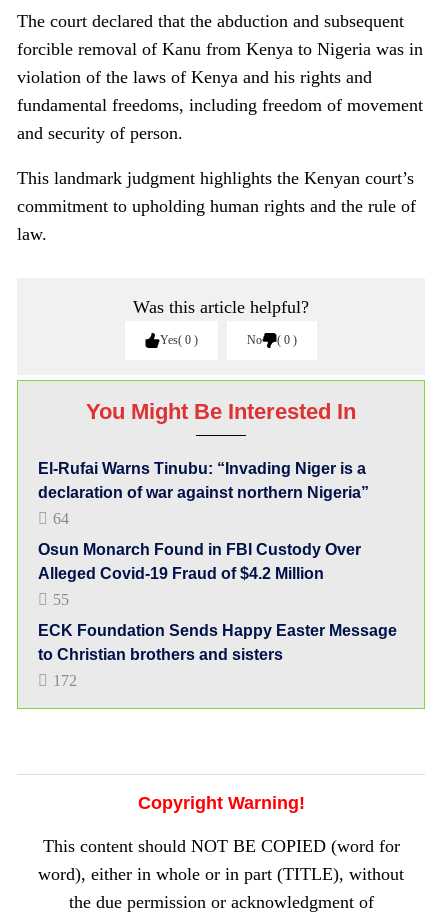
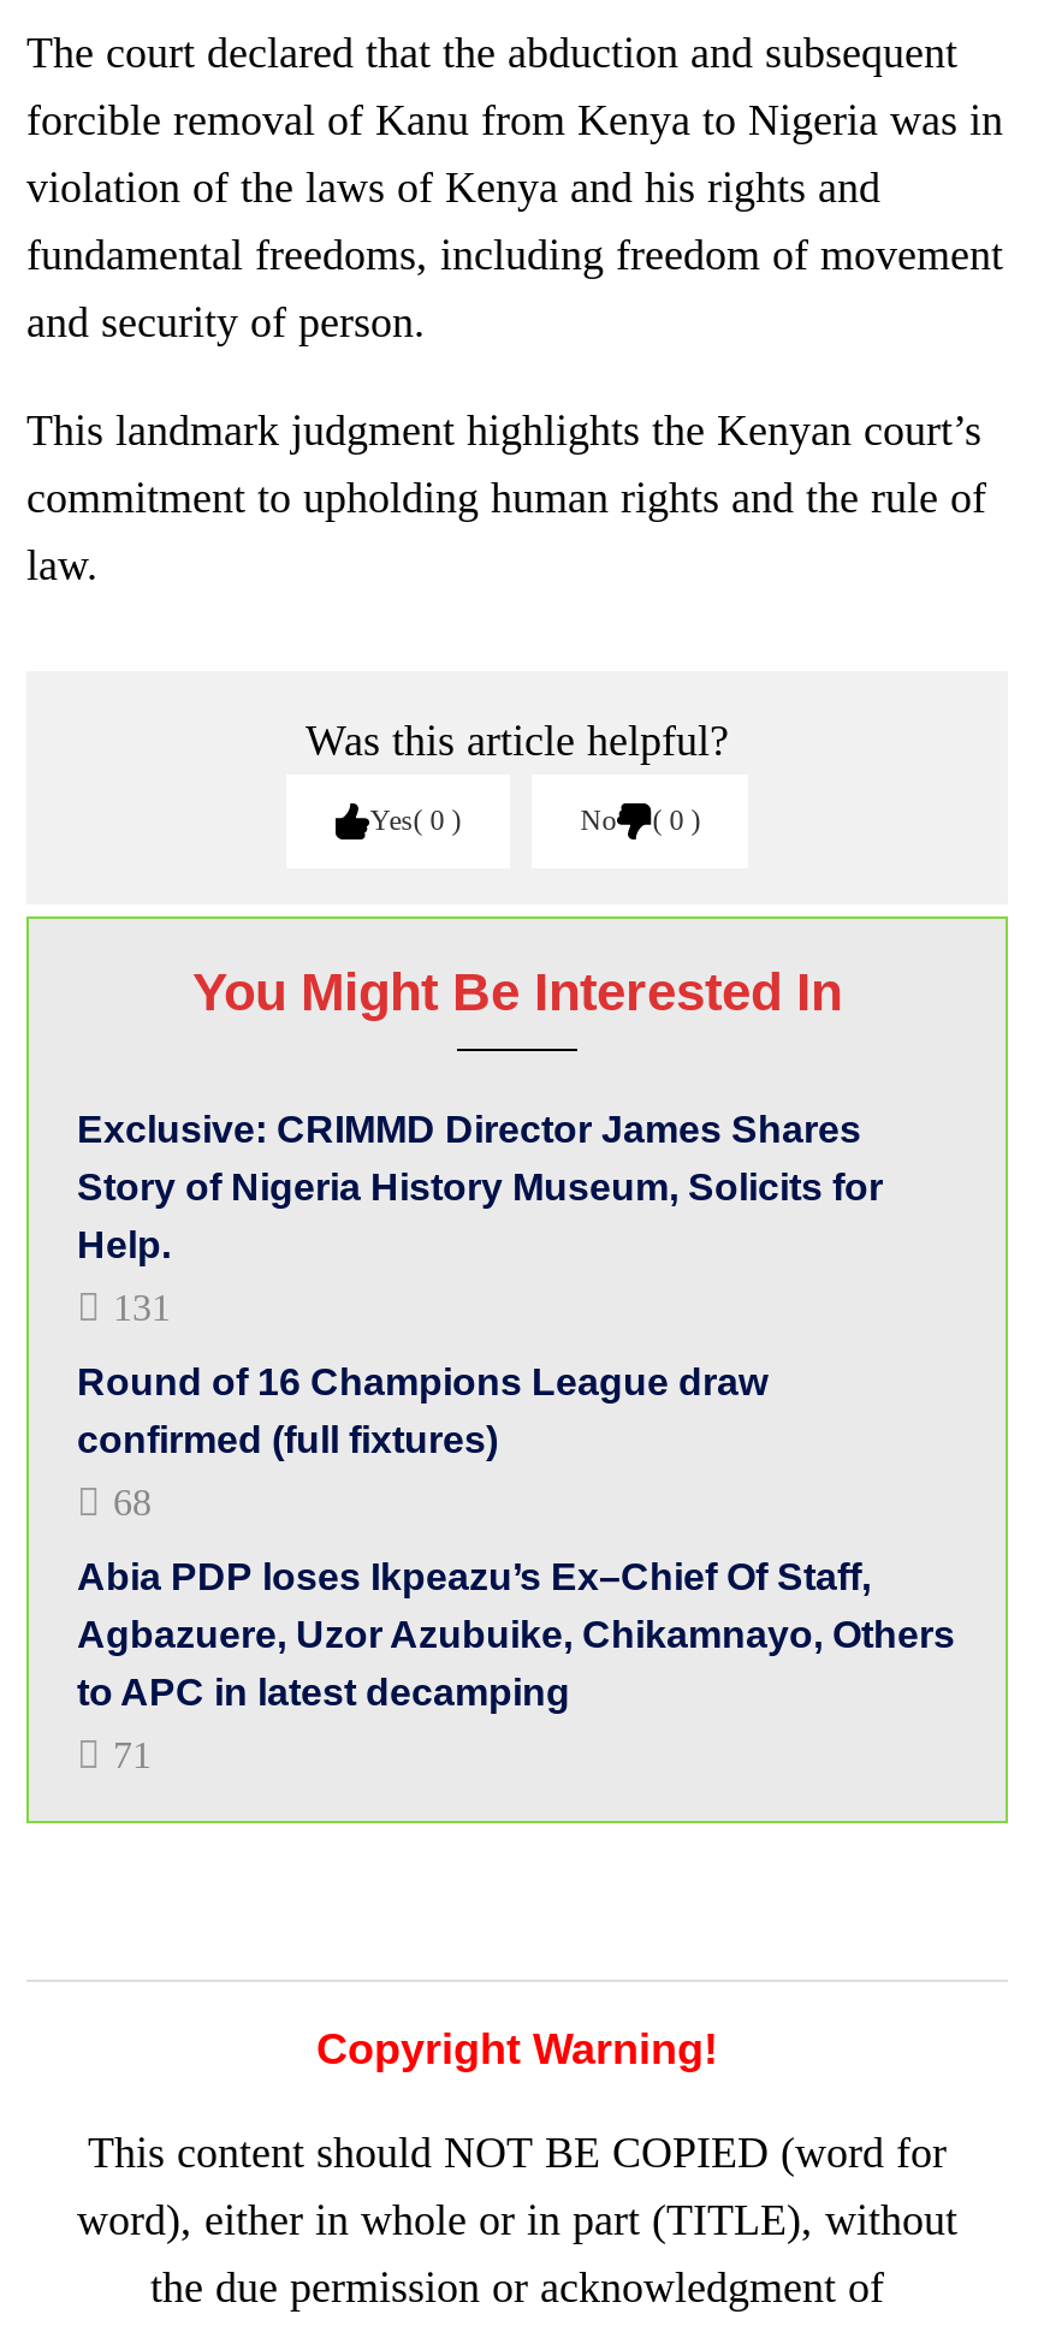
[38,460,369,501] El-Rufai Warns Tinubu: “Invading Niger is a | declaration of war against northern Nigeria” -> [77,1110,883,1266] Exclusive: CRIMMD Director James Shares | Story of Nigeria History Museum, Solicits for | Help.
[53,510,69,527] 64 -> [113,1288,171,1328] 131
[38,541,361,582] Osun Monarch Found in FBI Custody Over | Alleged Covid-19 Fraud of $4.2 Million -> [77,1362,767,1461] Round of 16 Champions League draw | confirmed (full fixtures)
[53,591,69,608] 55 -> [113,1482,152,1523] 68
[38,622,397,663] ECK Foundation Sends Happy Easter Message | to Christian brothers and sisters -> [77,1557,955,1713] Abia PDP loses Ikpeazu’s Ex–Chief Of Staff, | Agbazuere, Uzor Azubuike, Chikamnayo, Others | to APC in latest decamping
[53,672,77,689] 172 -> [113,1735,152,1776] 71

